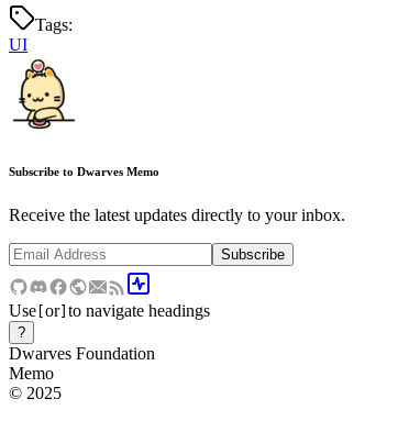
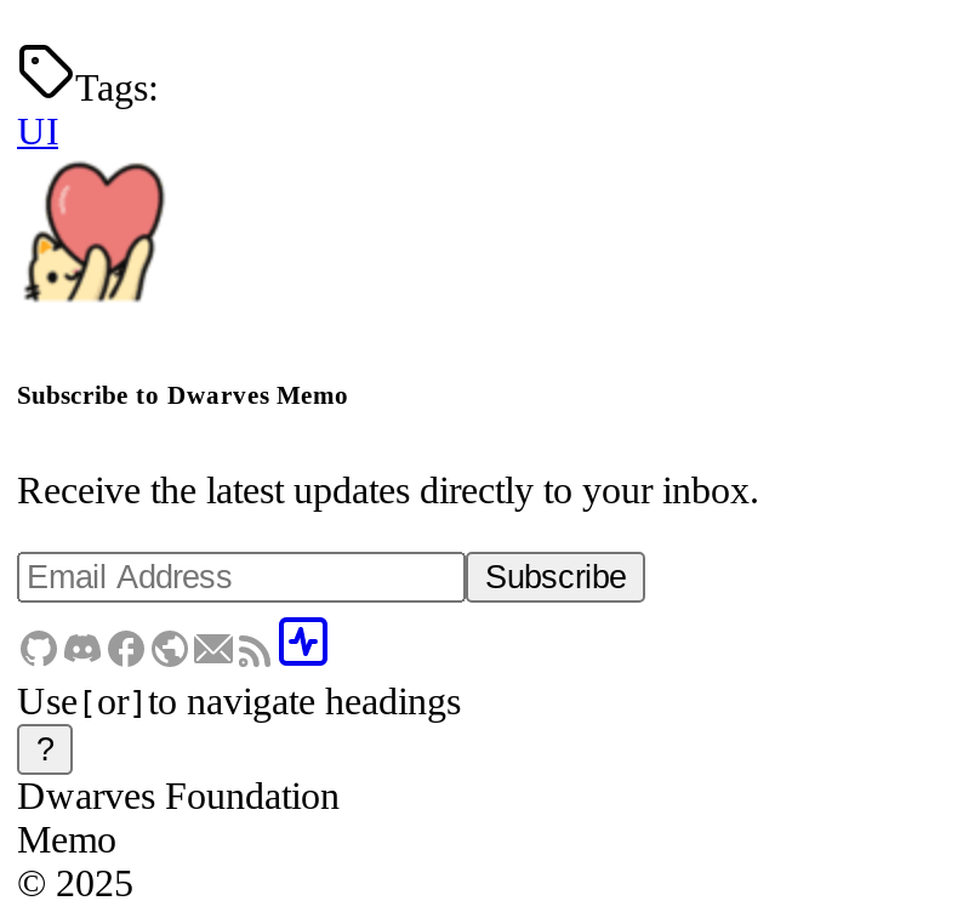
[13,58,76,131] [image] -> [22,159,167,302] [image]

